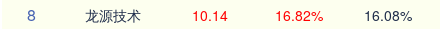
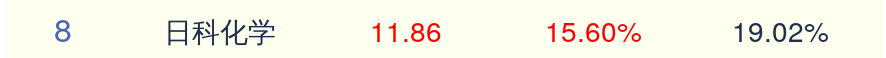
[85,5,411,25] 龙源技术 | 10.14 | 16.82% | 16.08% -> [164,10,828,50] 日科化学 | 11.86 | 15.60% | 19.02%

